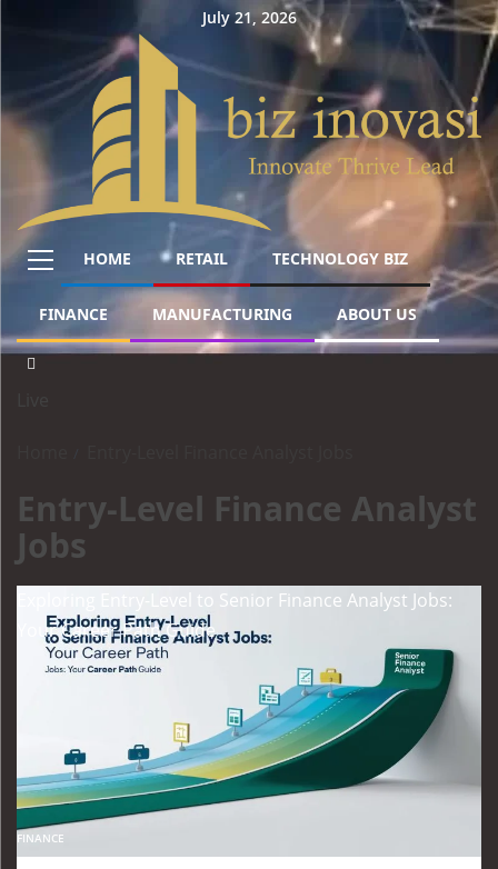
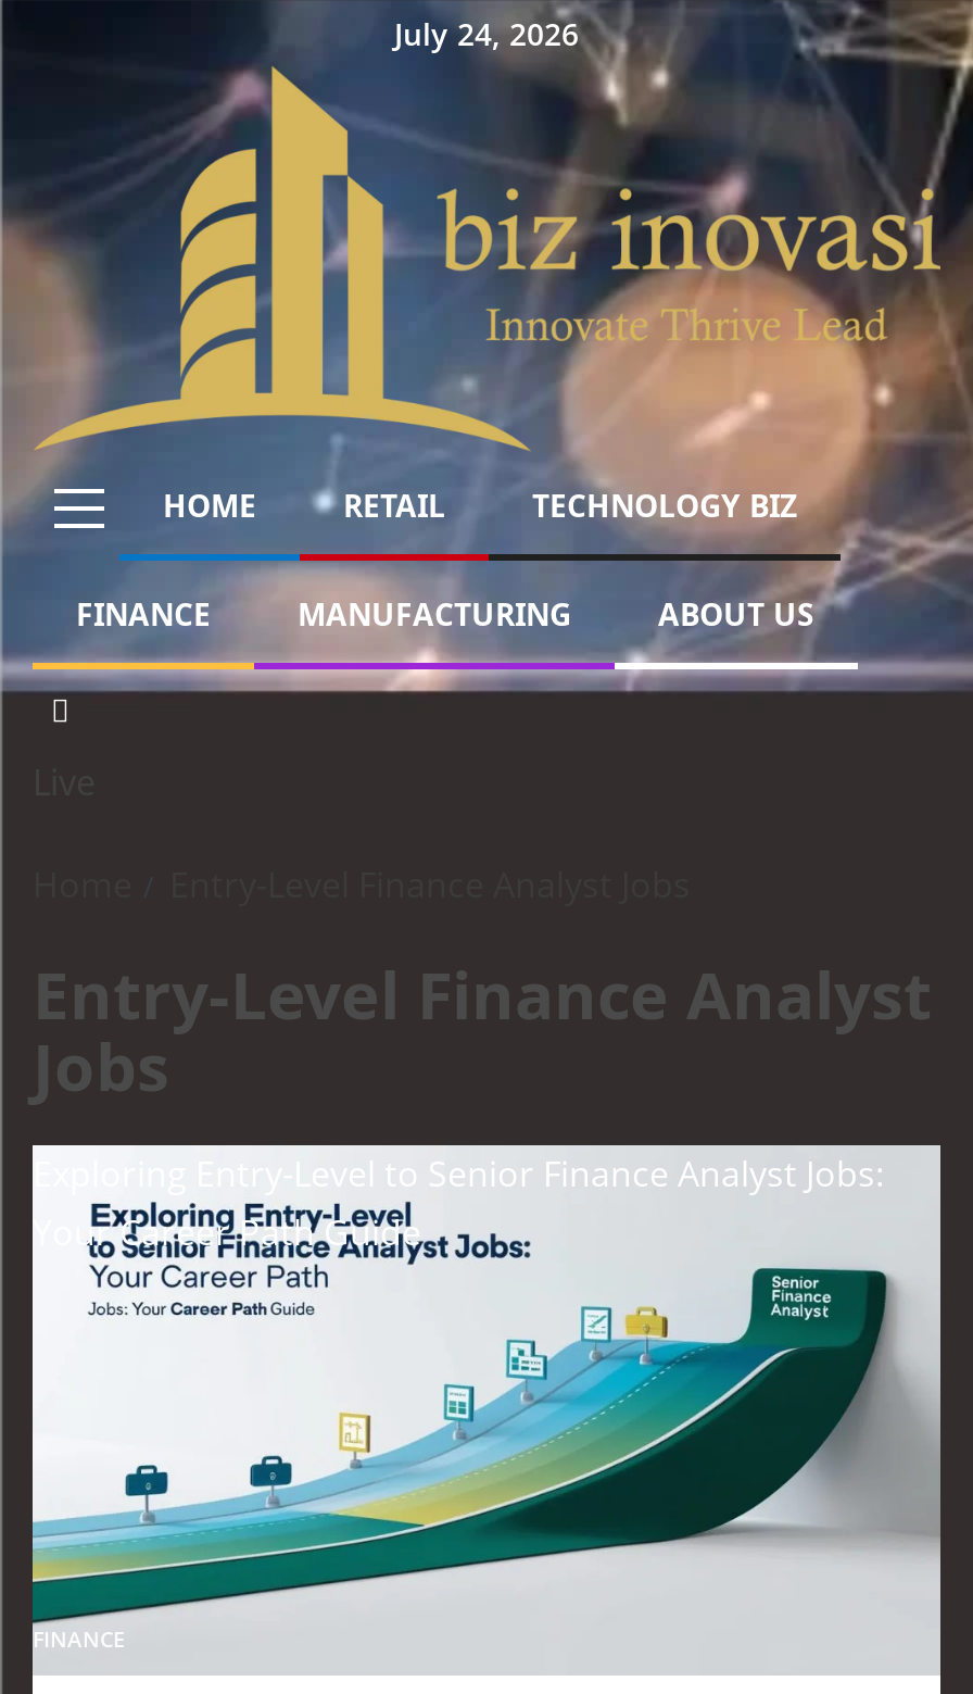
[202,7,296,28] July 21, 2026 -> [394,13,579,54] July 24, 2026

